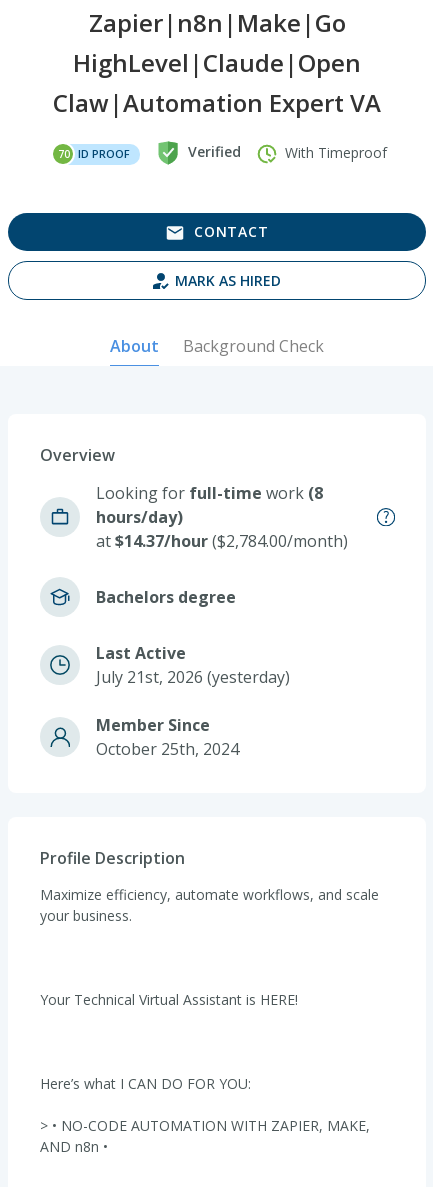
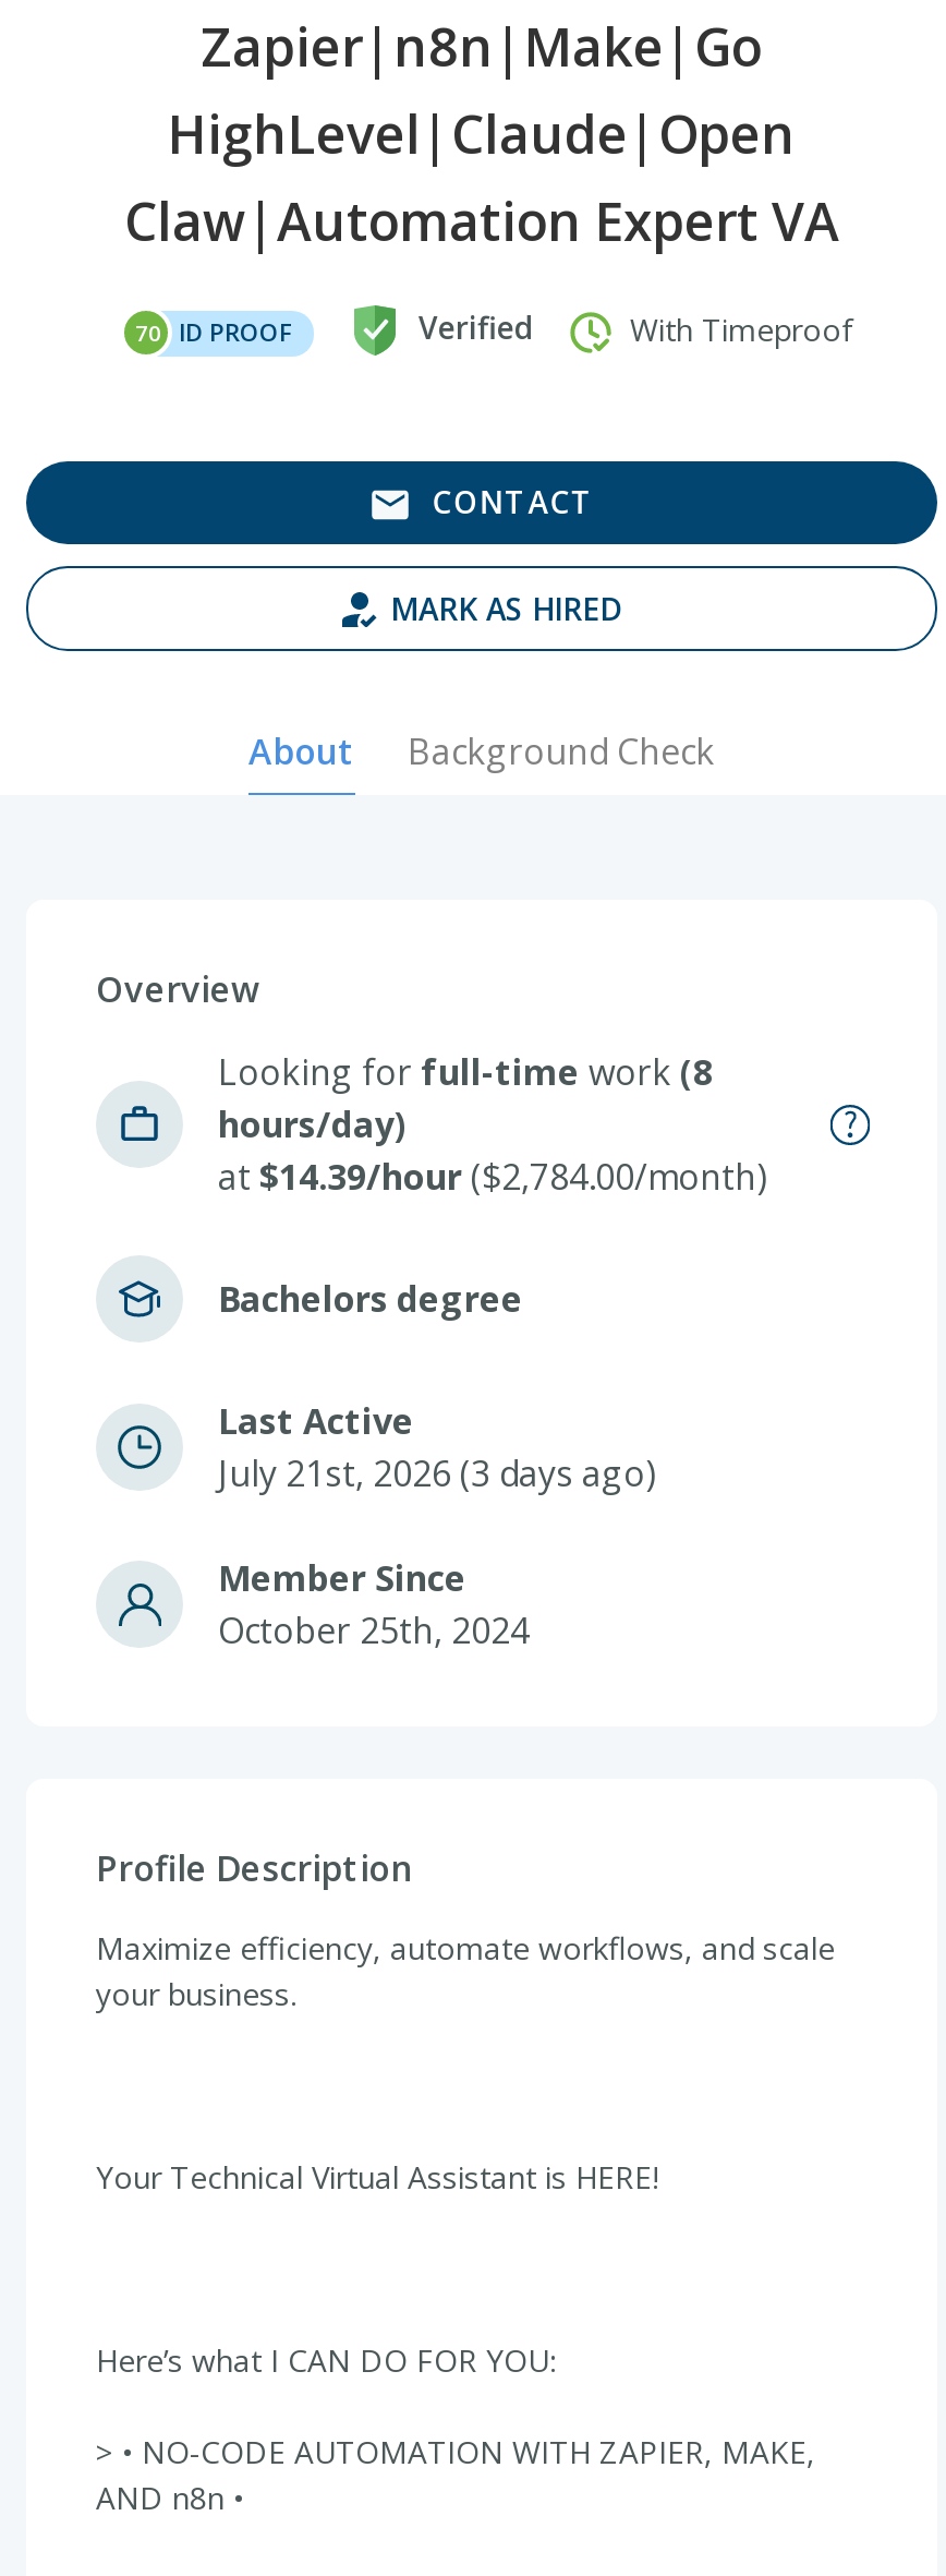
[96,530,348,552] at $14.37/hour ($2,784.00/month) -> [218,1154,767,1202] at $14.39/hour ($2,784.00/month)
[96,666,290,688] July 21st, 2026 (yesterday) -> [218,1450,656,1498] July 21st, 2026 (3 days ago)

